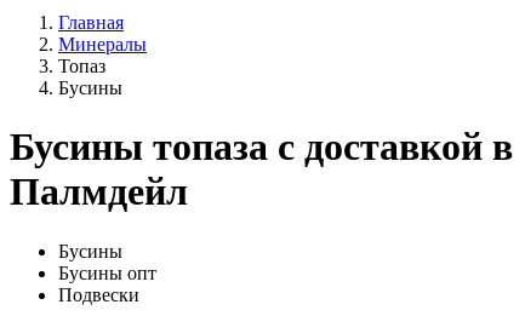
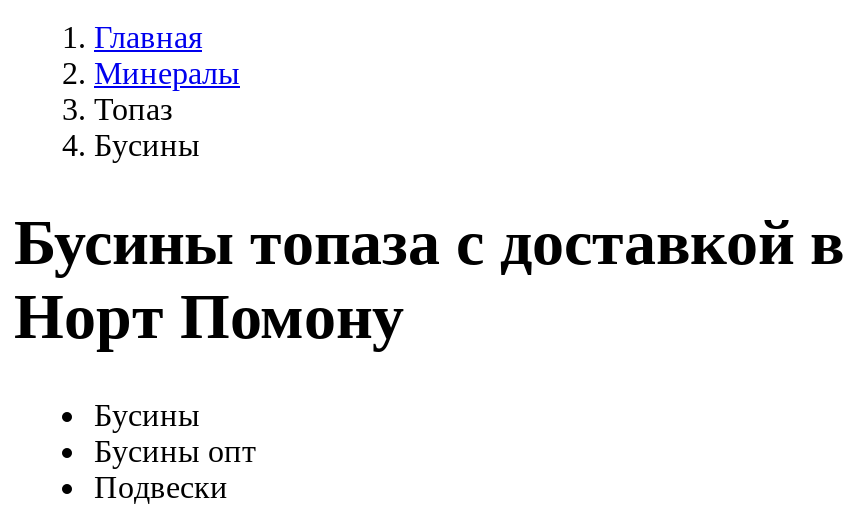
[10,170,188,214] Палмдейл -> [14,281,404,353] Норт Помону

